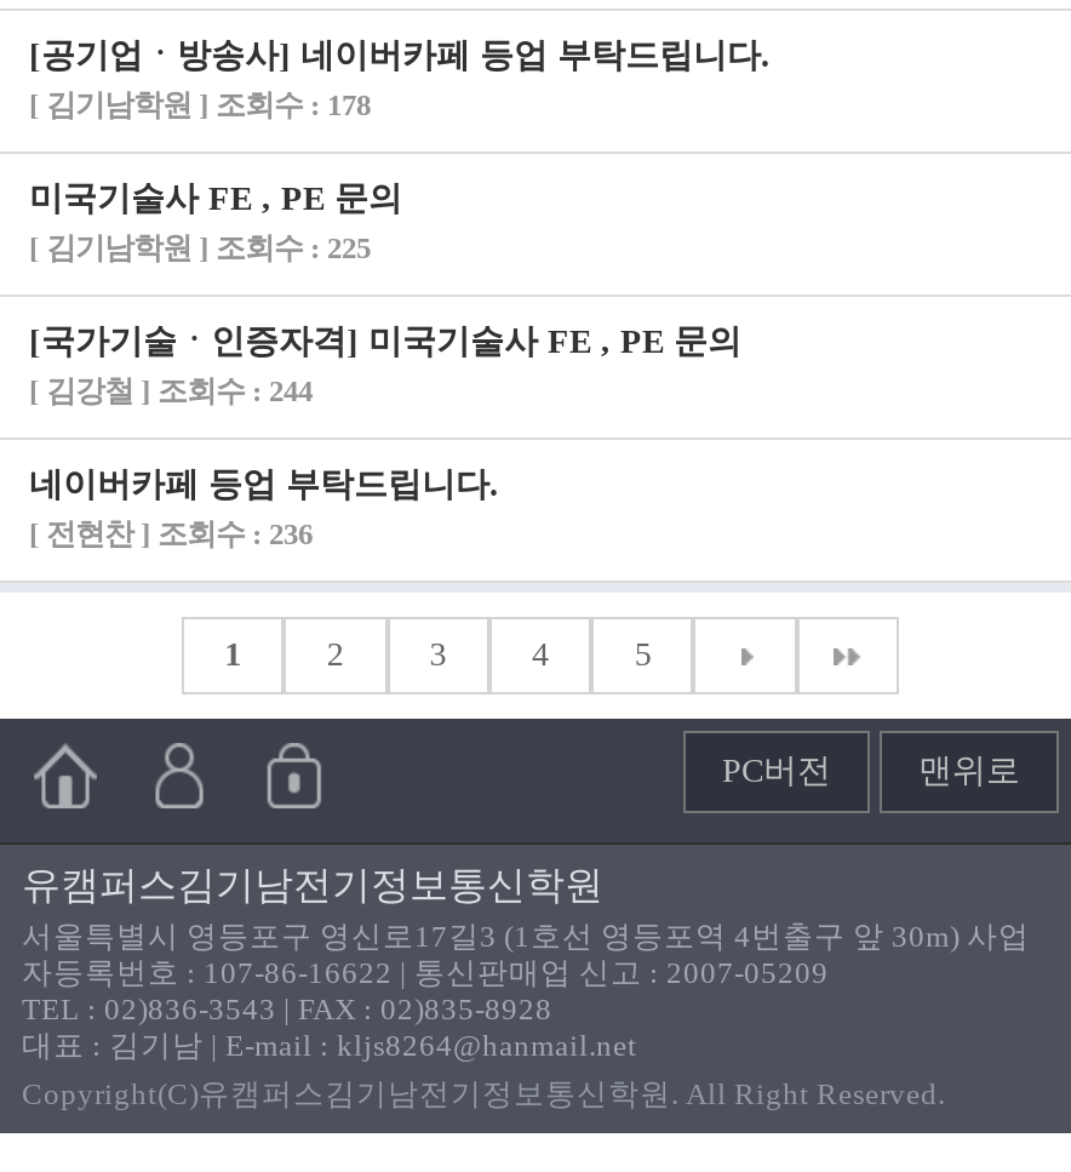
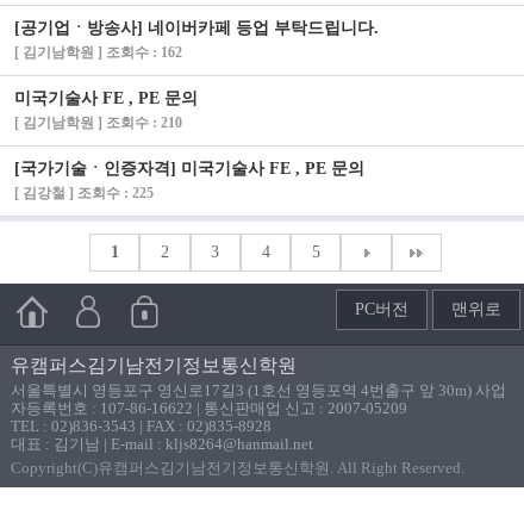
[29,89,371,123] [ 김기남학원 ] 조회수 : 178 -> [14,44,182,61] [ 김기남학원 ] 조회수 : 162
[29,232,371,266] [ 김기남학원 ] 조회수 : 225 -> [14,115,182,131] [ 김기남학원 ] 조회수 : 210
[29,375,499,552] [ 김강철 ] 조회수 : 244 | 네이버카페 등업 부탁드립니다. | [ 전현찬 ] 조회수 : 236 -> [14,185,154,202] [ 김강철 ] 조회수 : 225

